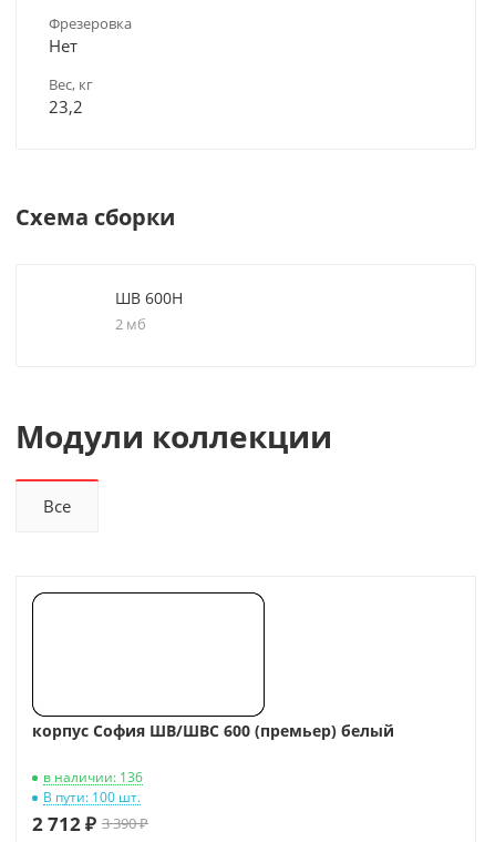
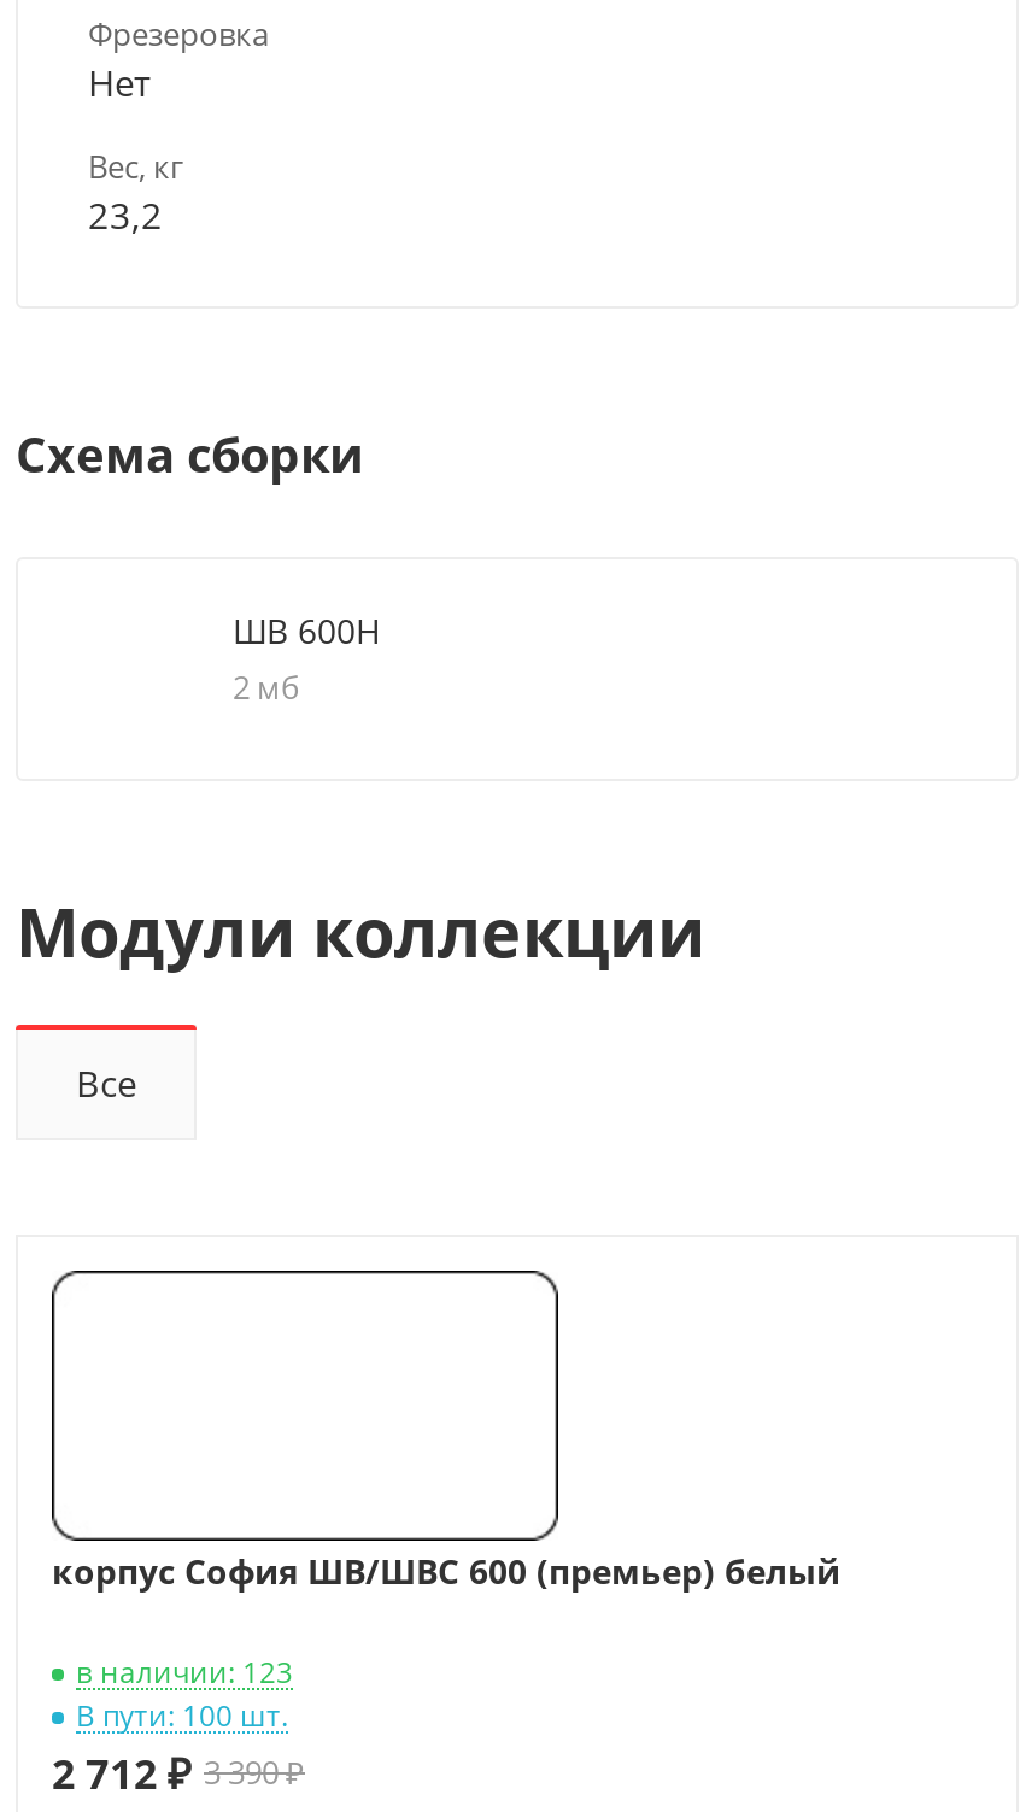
[43,768,143,786] в наличии: 136 -> [76,1651,293,1692] в наличии: 123

